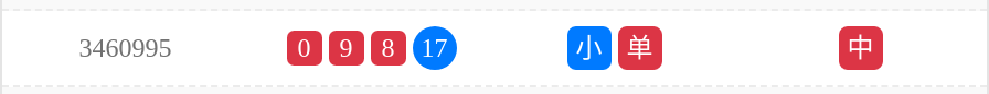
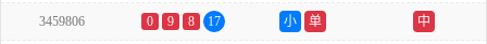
[79,33,172,63] 3460995 -> [39,14,85,29] 3459806

